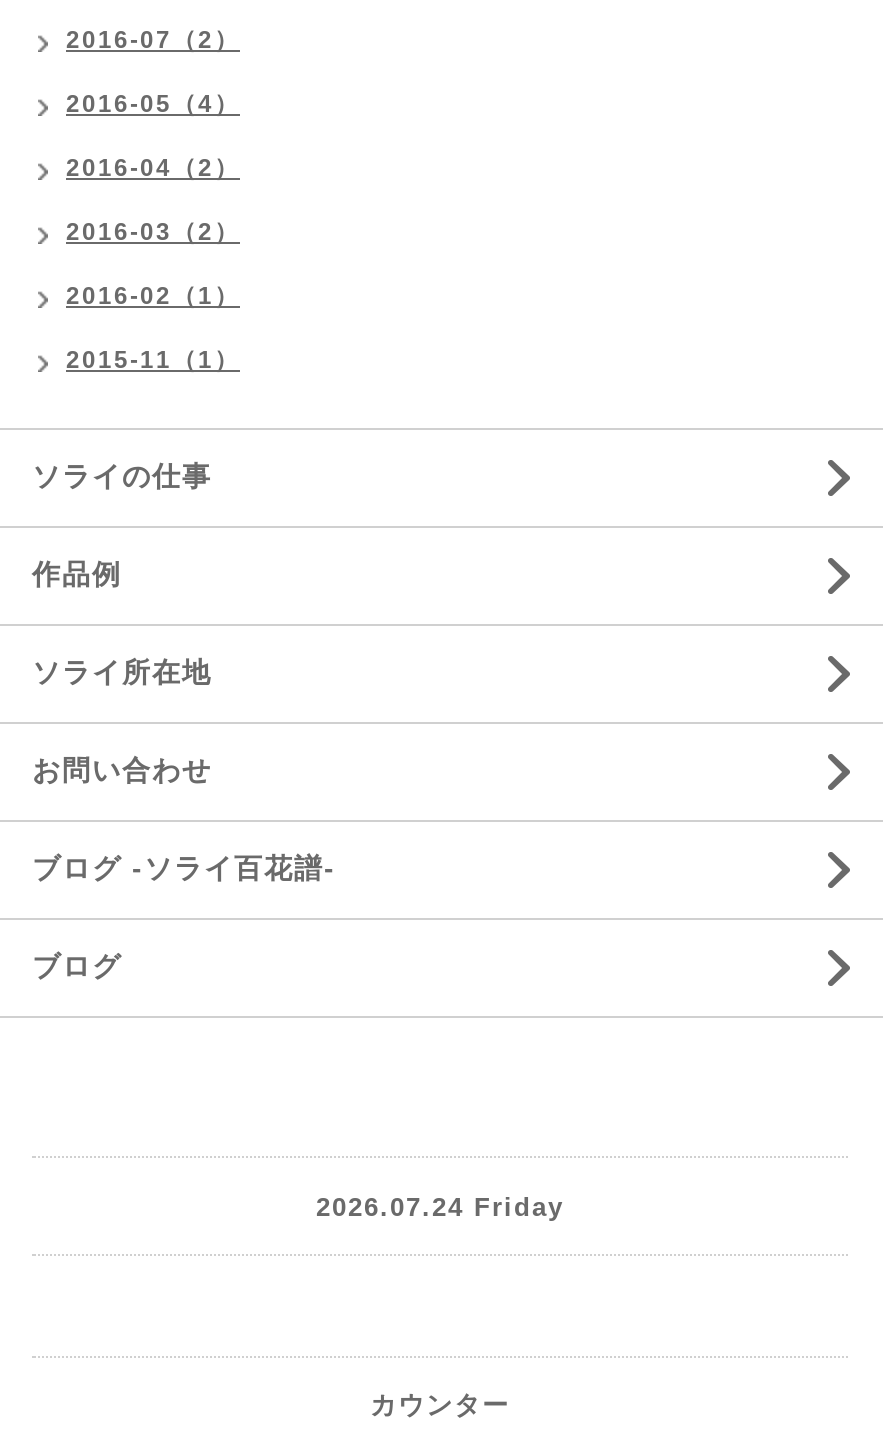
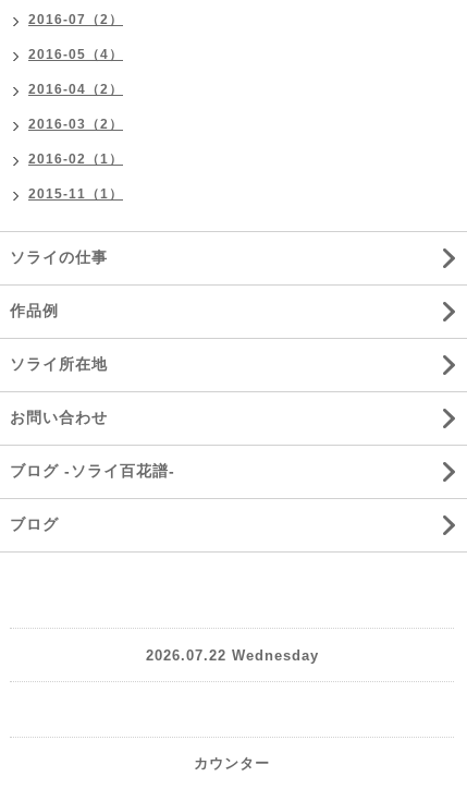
[316,1191,564,1221] 2026.07.24 Friday -> [145,647,318,663] 2026.07.22 Wednesday

